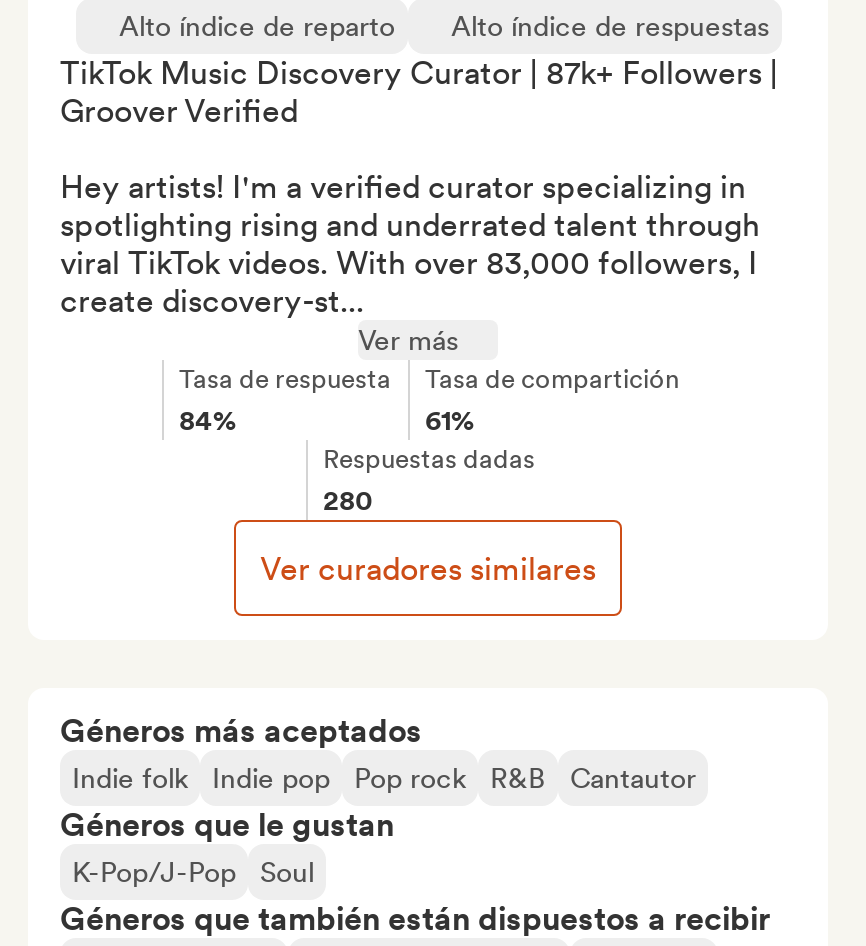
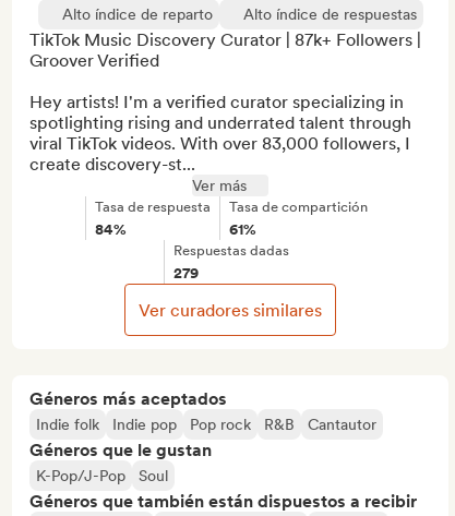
[323,484,373,516] 280 -> [173,264,198,281] 279

